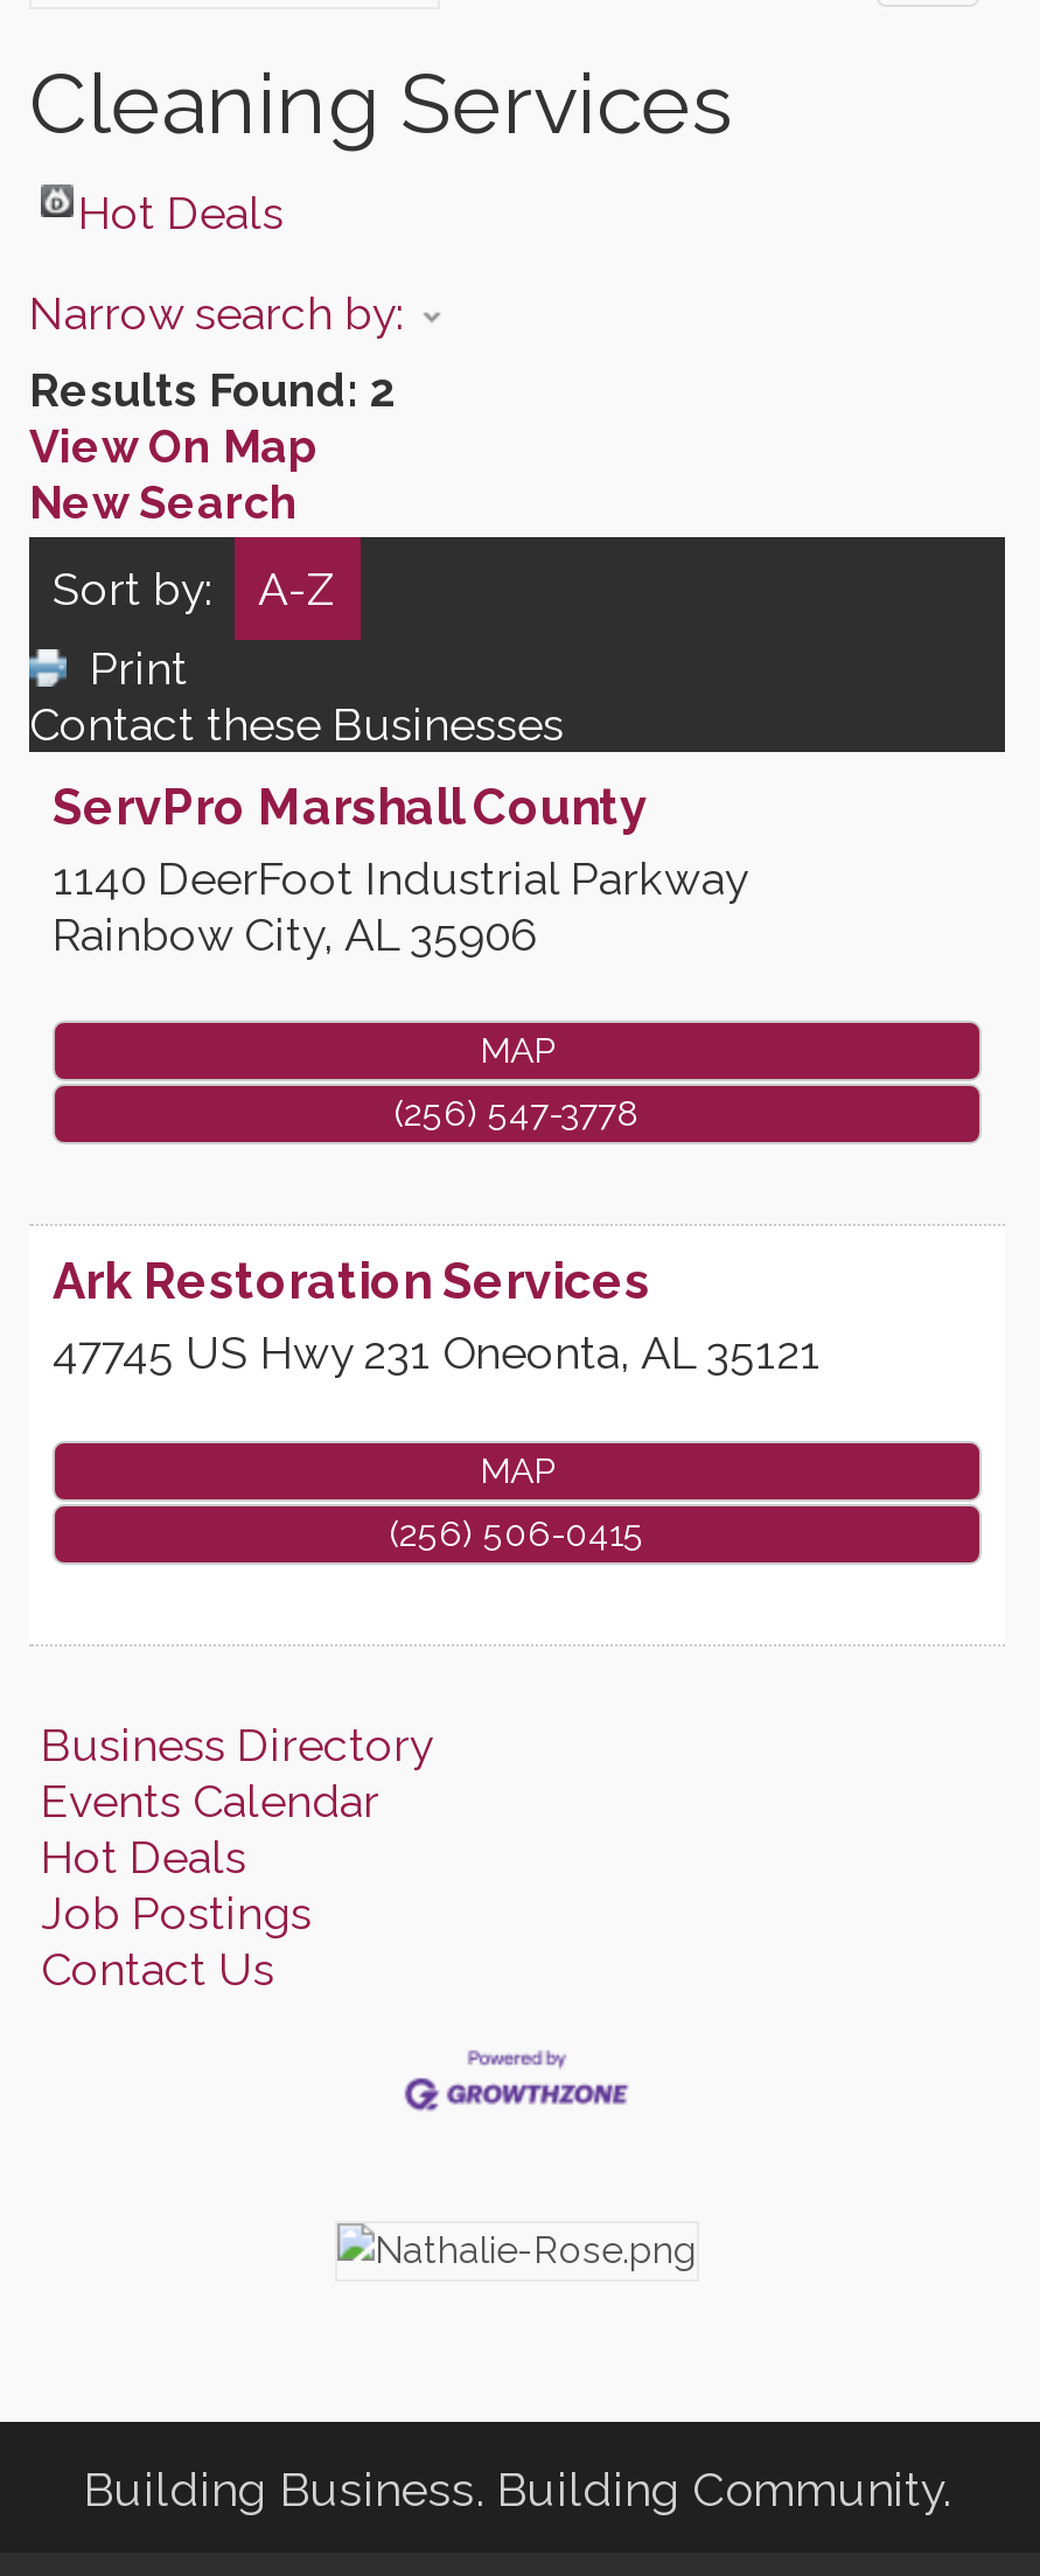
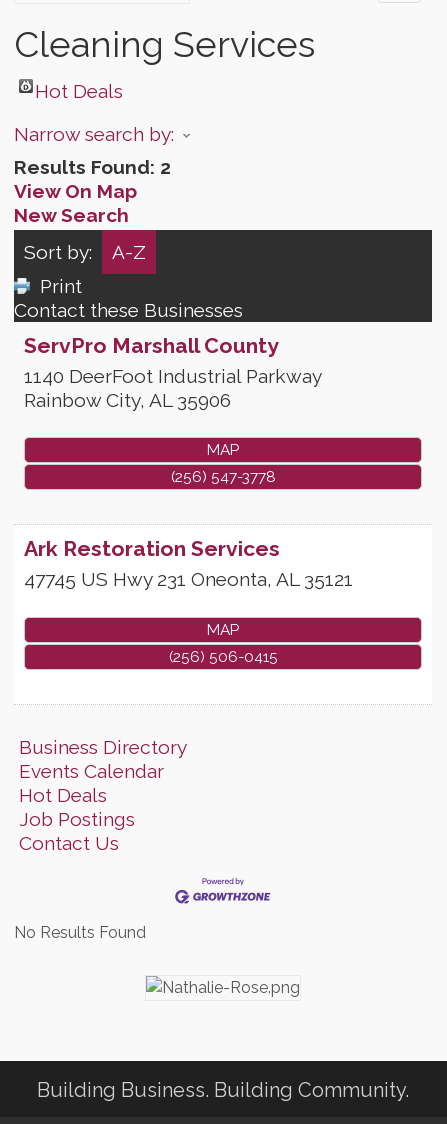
none -> [14,923,146,942] No Results Found

